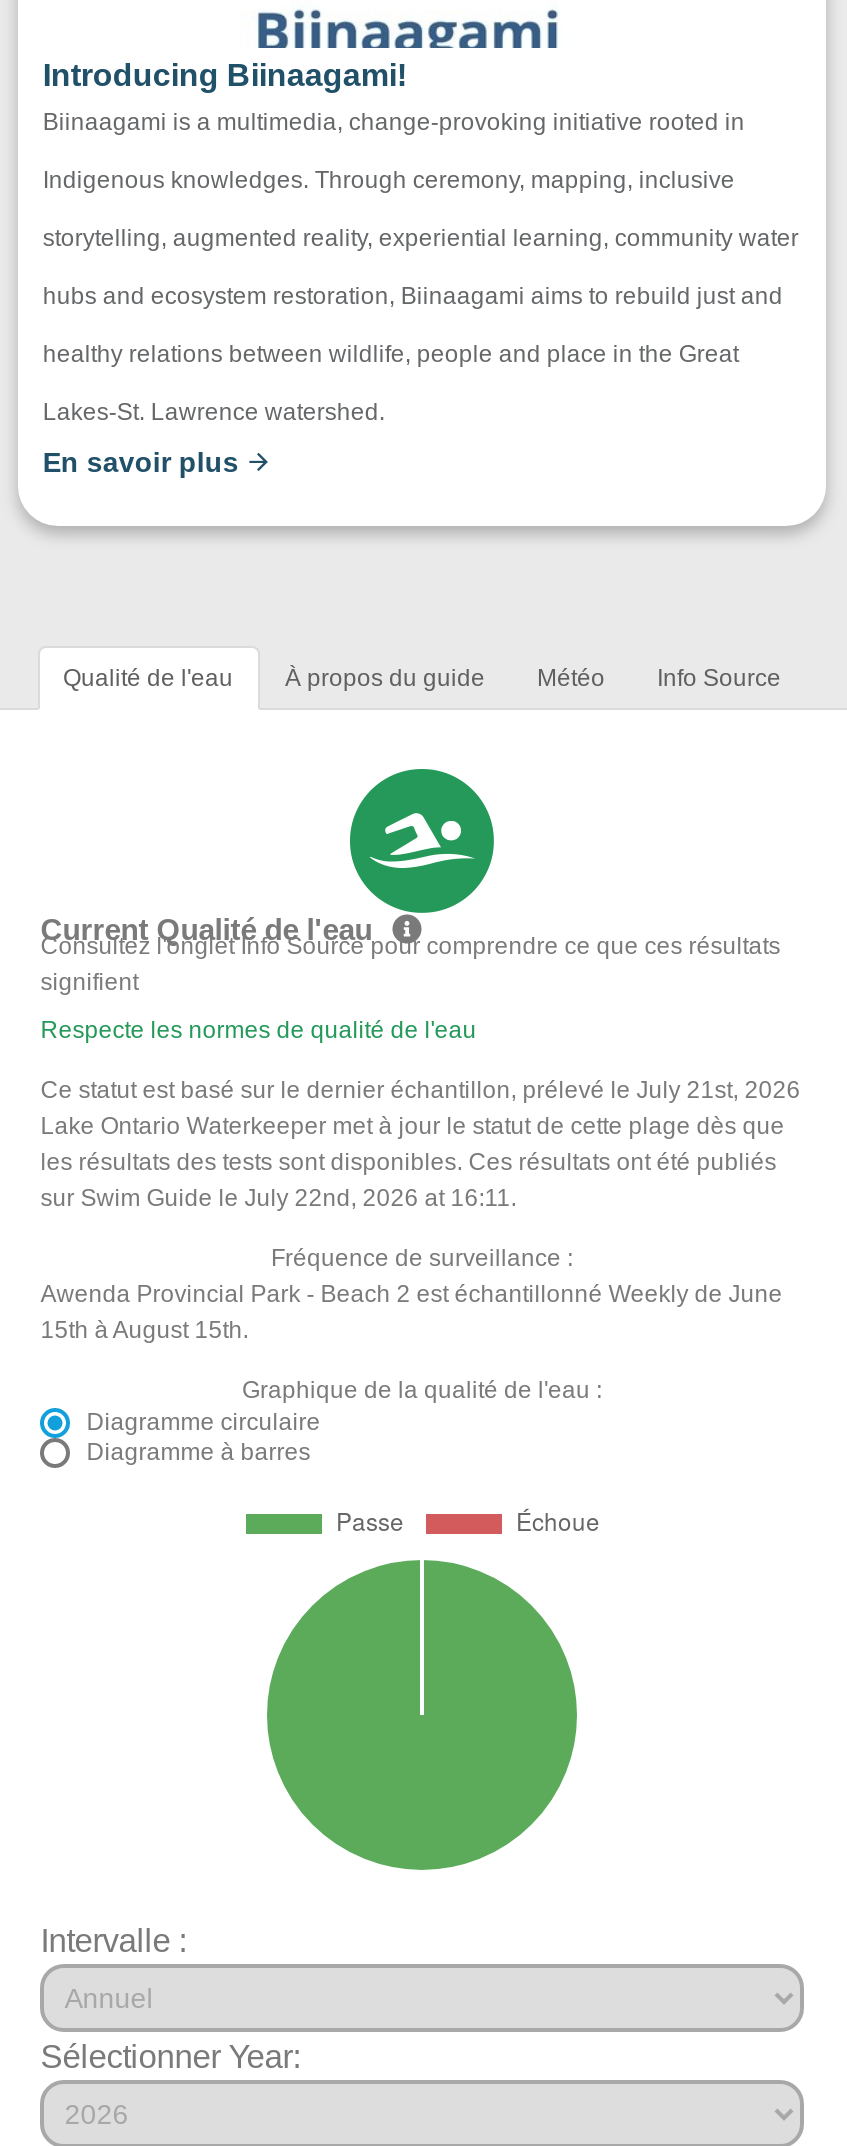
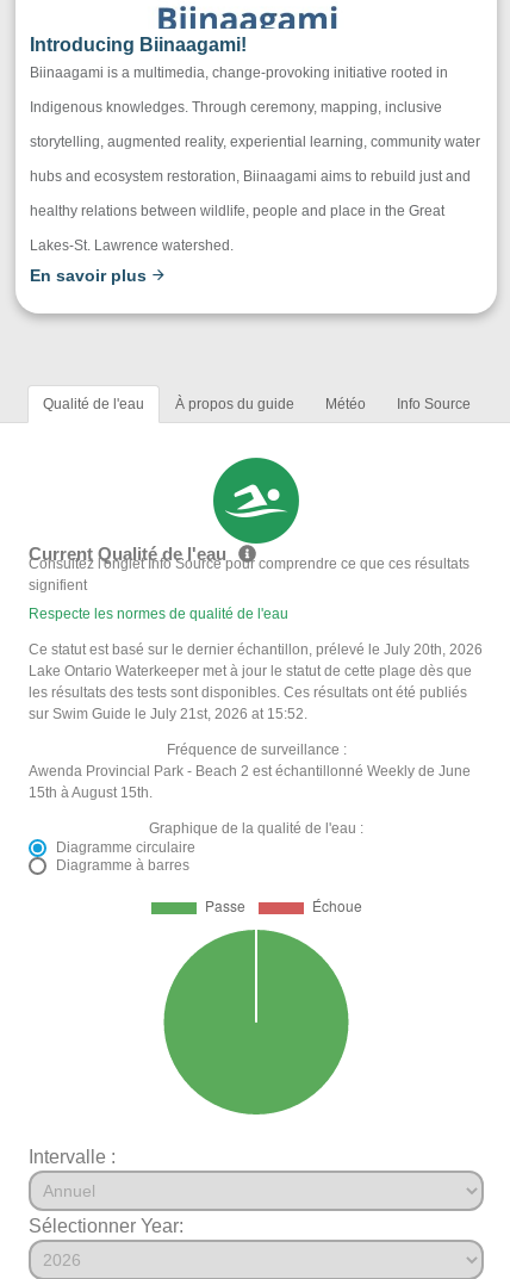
[40,1076,800,1104] Ce statut est basé sur le dernier échantillon, prélevé le July 21st, 2026 -> [29,641,483,658] Ce statut est basé sur le dernier échantillon, prélevé le July 20th, 2026
[40,1184,516,1212] sur Swim Guide le July 22nd, 2026 at 16:11. -> [29,706,308,722] sur Swim Guide le July 21st, 2026 at 15:52.

